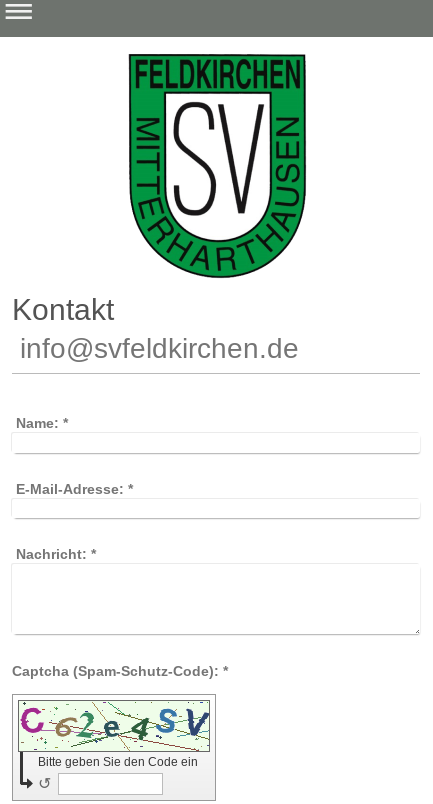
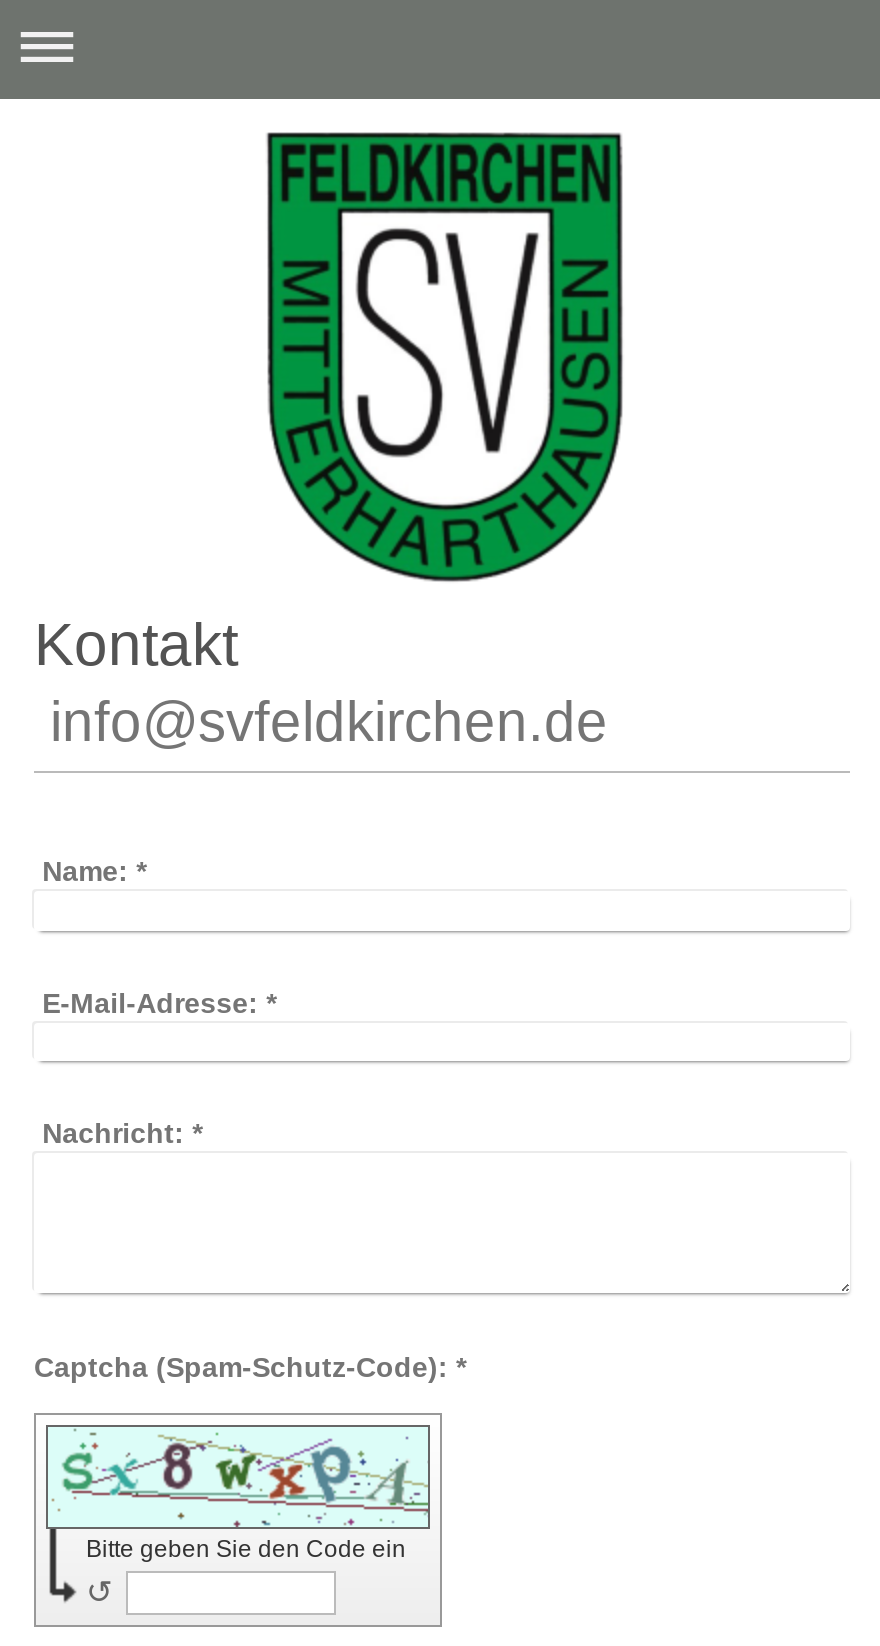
[20,702,210,752] [image] -> [50,1429,428,1527] [image]

